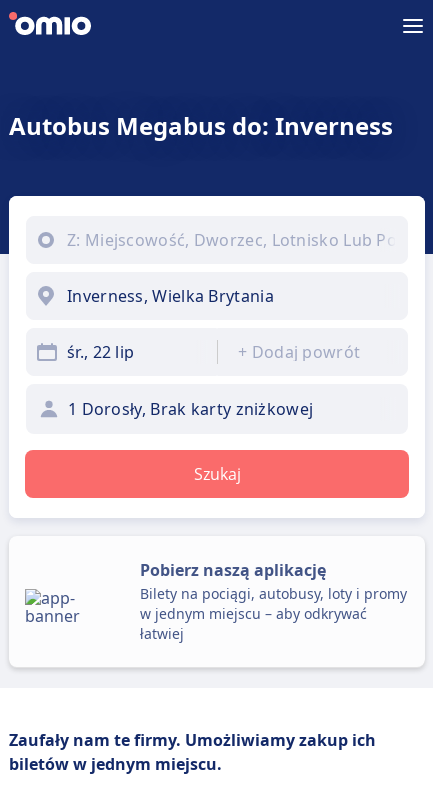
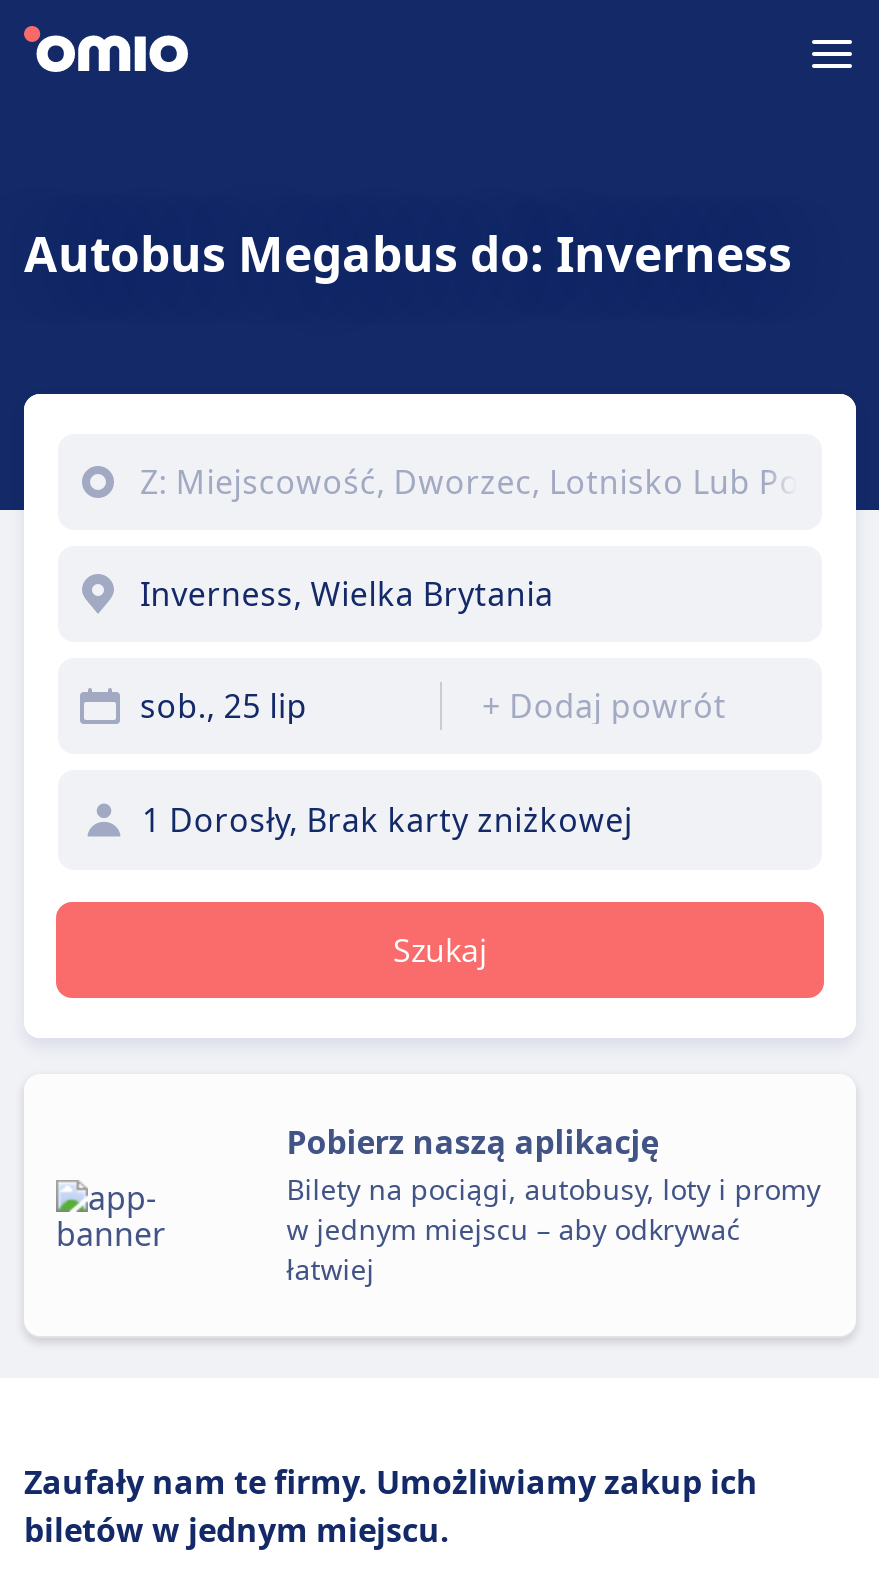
[67,341,134,363] śr., 22 lip -> [140,684,307,728] sob., 25 lip

